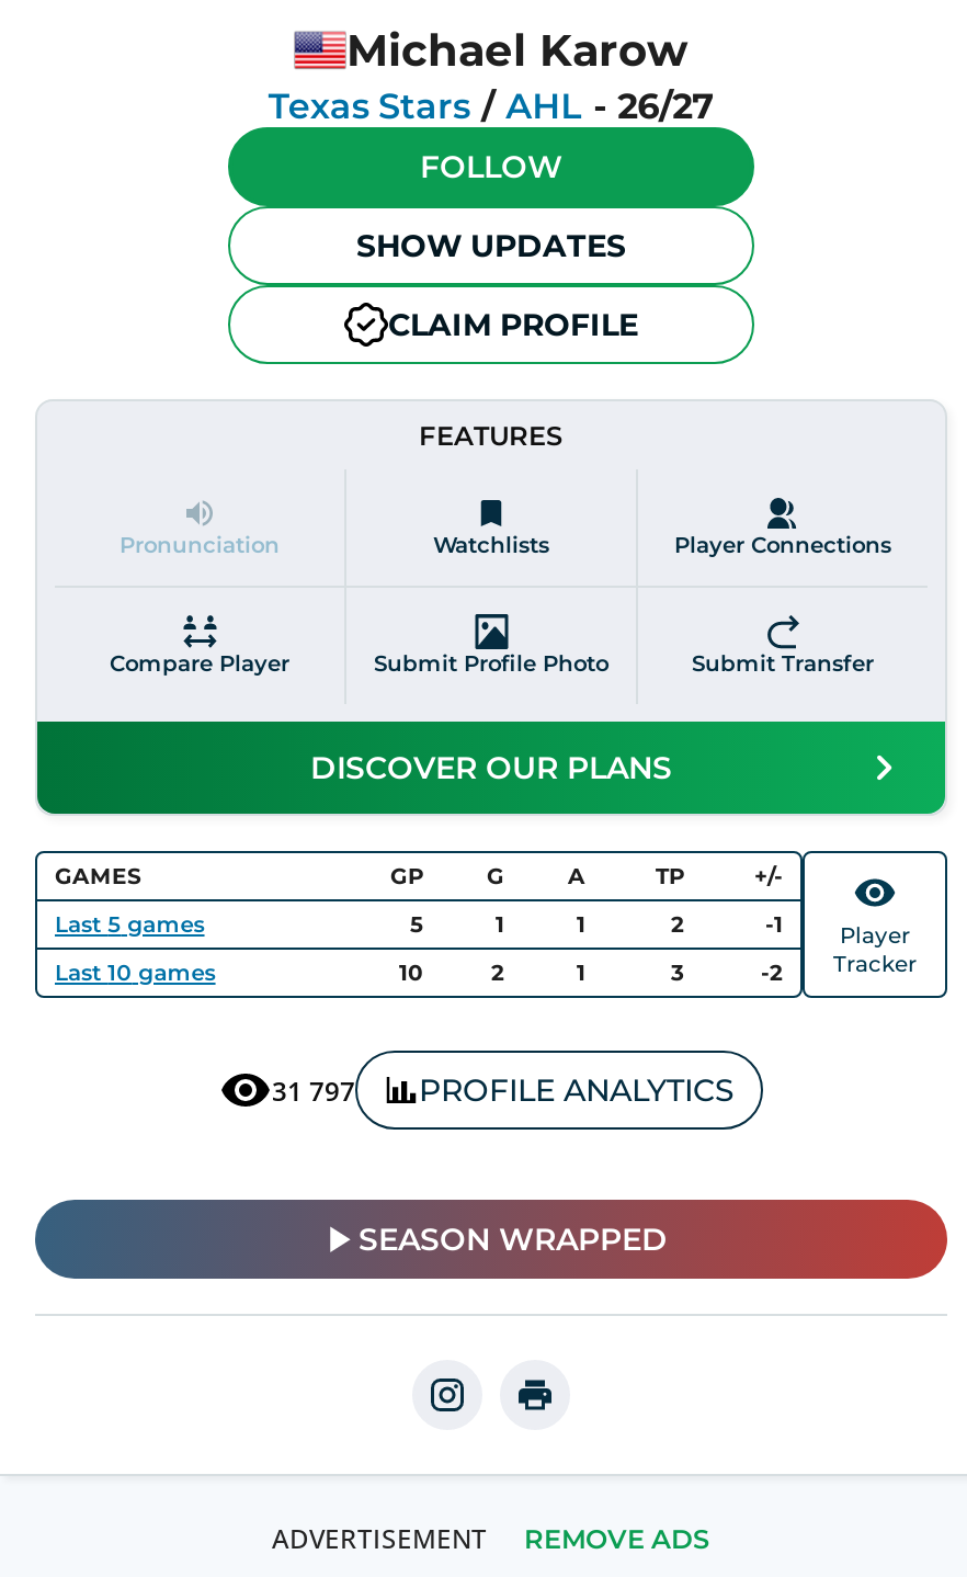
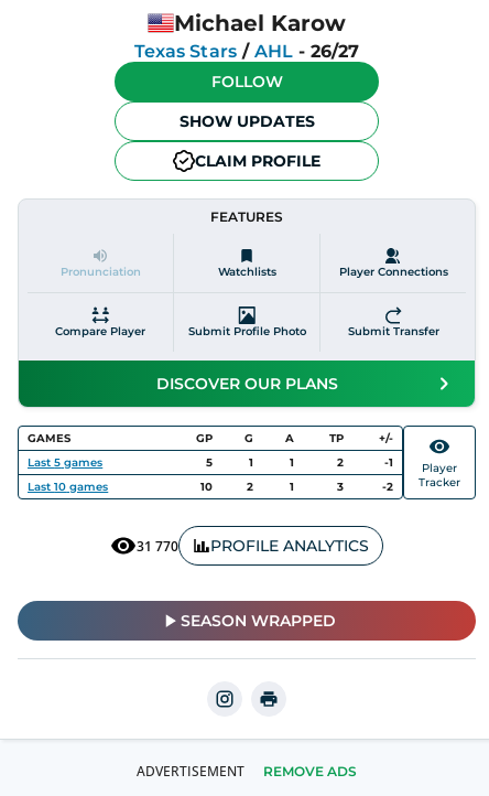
[272,1070,735,1110] 31 797 PROFILE ANALYTICS -> [137,536,369,556] 31 770 PROFILE ANALYTICS

